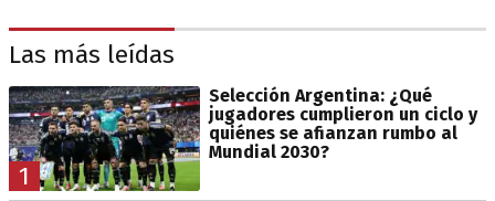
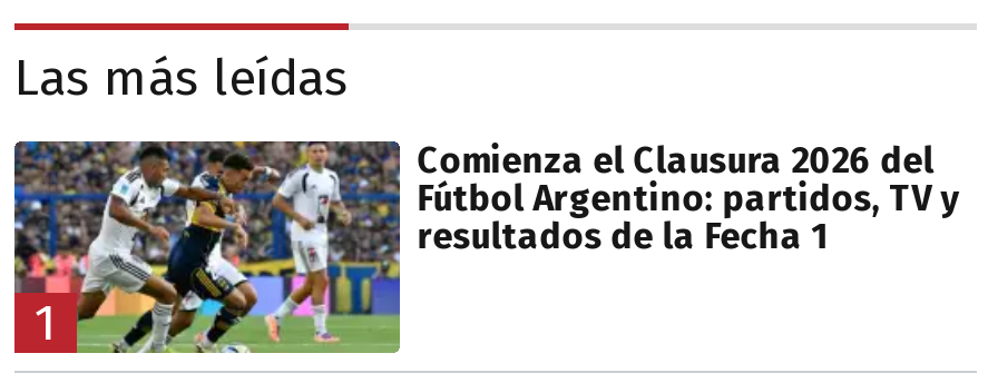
[8,85,477,191] [image] | Selección Argentina: ¿Qué | jugadores cumplieron un ciclo y | quiénes se afianzan rumbo al | Mundial 2030? -> [12,139,959,355] [image] | Comienza el Clausura 2026 del | Fútbol Argentino: partidos, TV y | resultados de la Fecha 1

